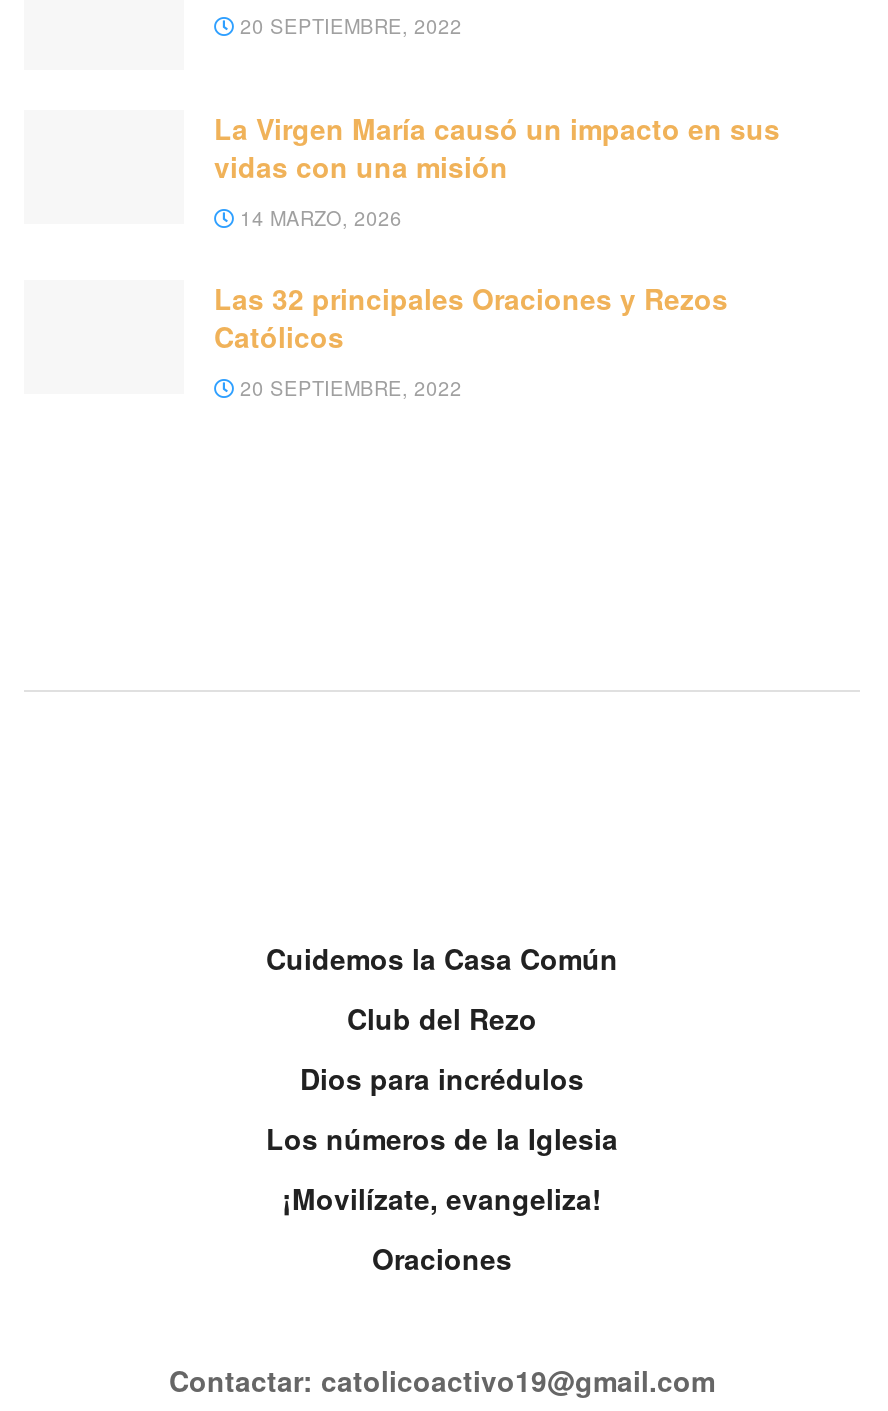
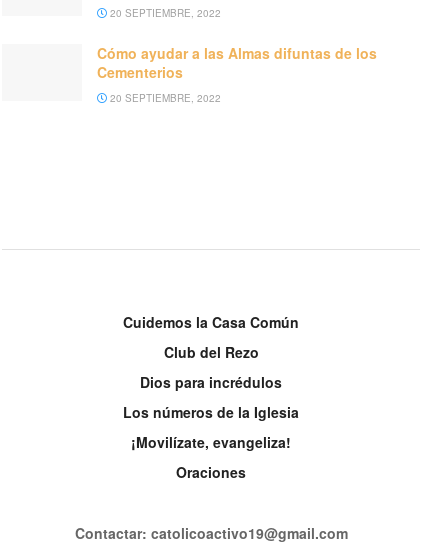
[214,108,780,356] La Virgen María causó un impacto en sus | vidas con una misión | 14 MARZO, 2026 | Las 32 principales Oraciones y Rezos | Católicos -> [97,43,377,82] Cómo ayudar a las Almas difuntas de los | Cementerios

